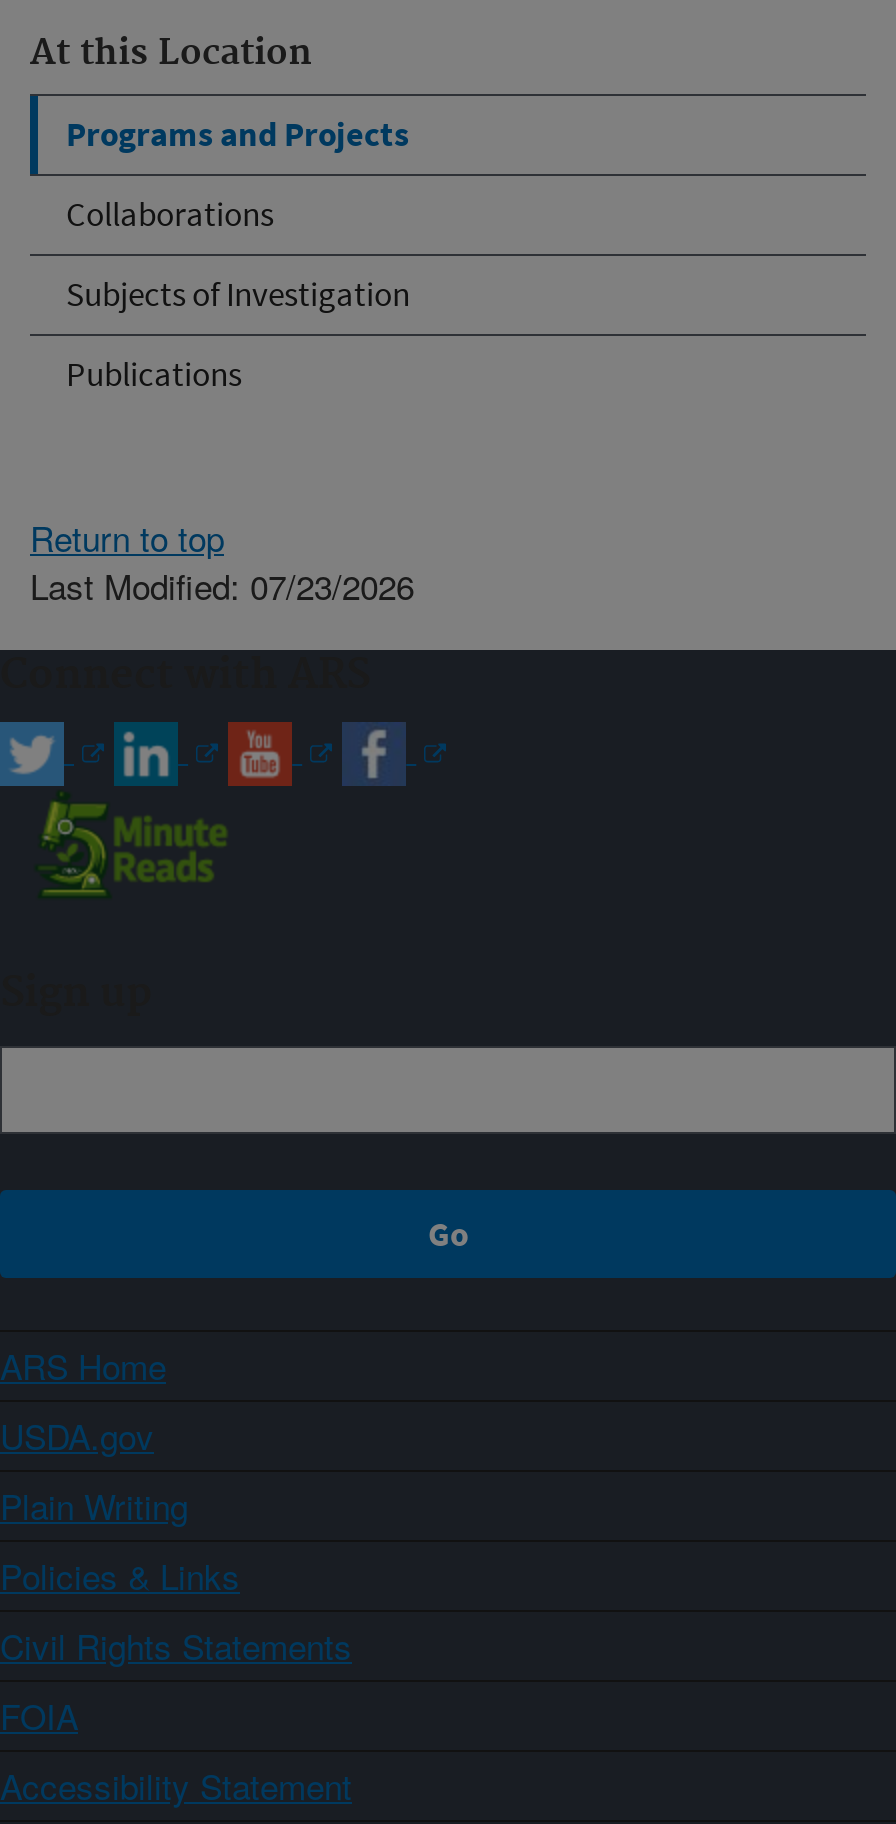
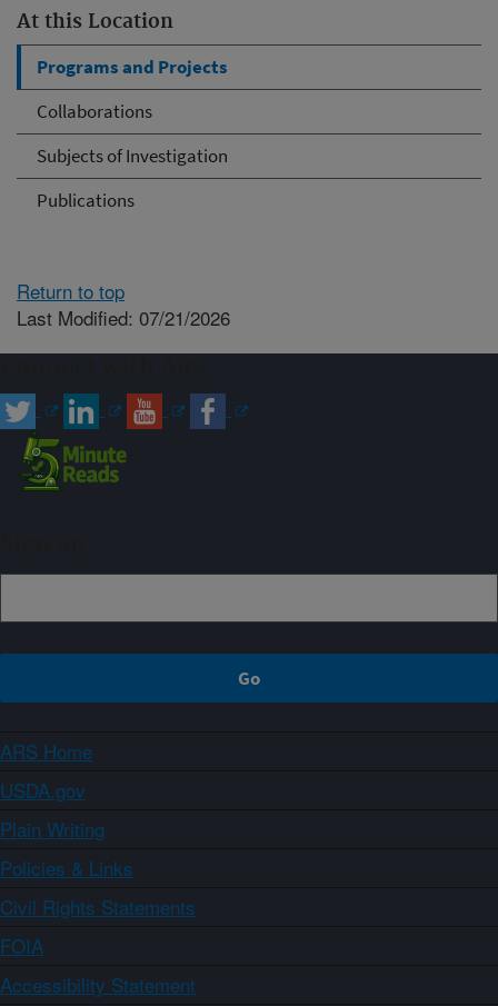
[30,559,414,609] Last Modified: 07/23/2026 -> [17,303,230,331] Last Modified: 07/21/2026

